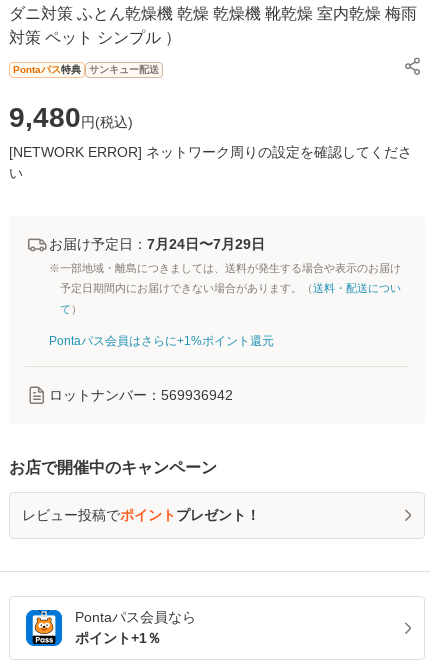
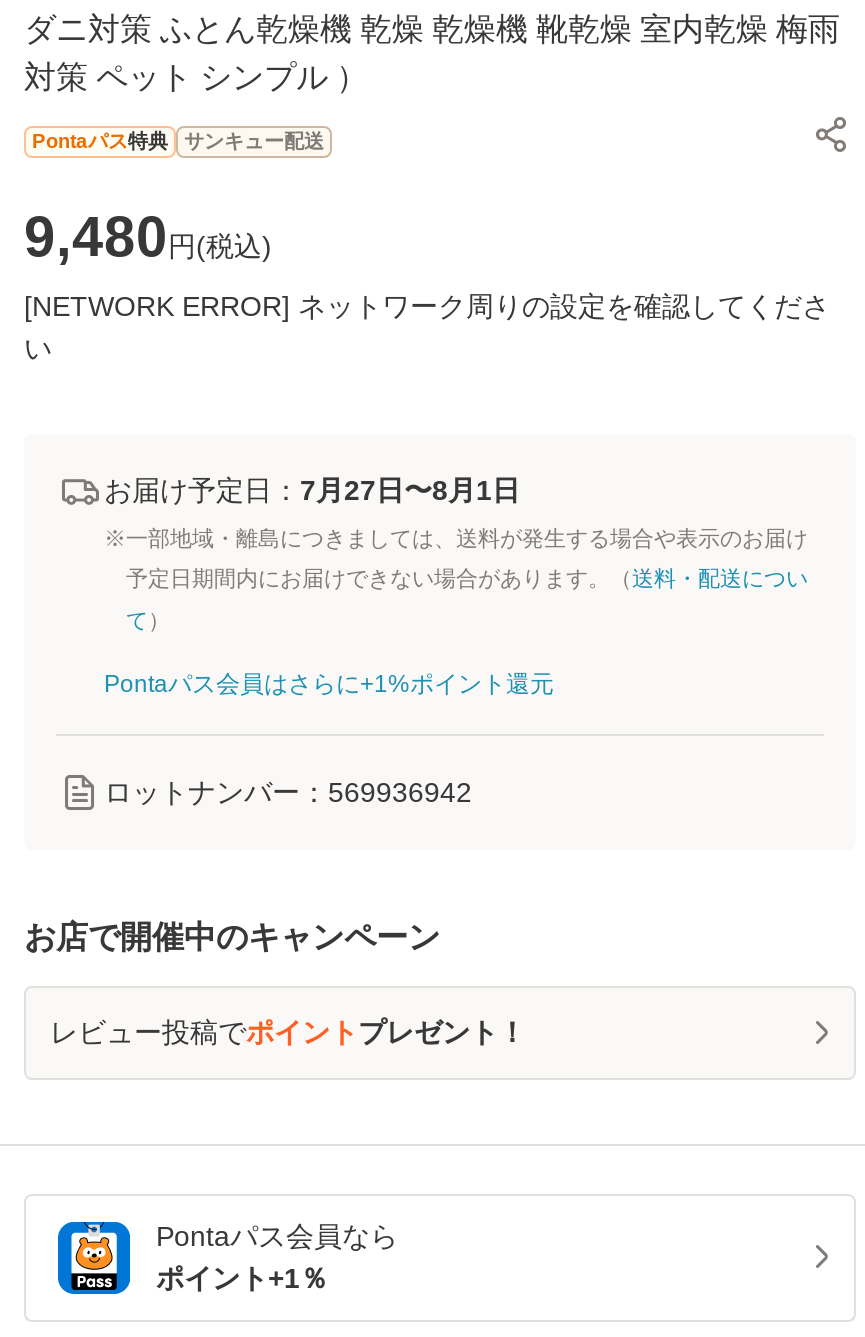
[49,236,265,252] お届け予定日：7月24日〜7月29日 -> [104,473,520,505] お届け予定日：7月27日〜8月1日

